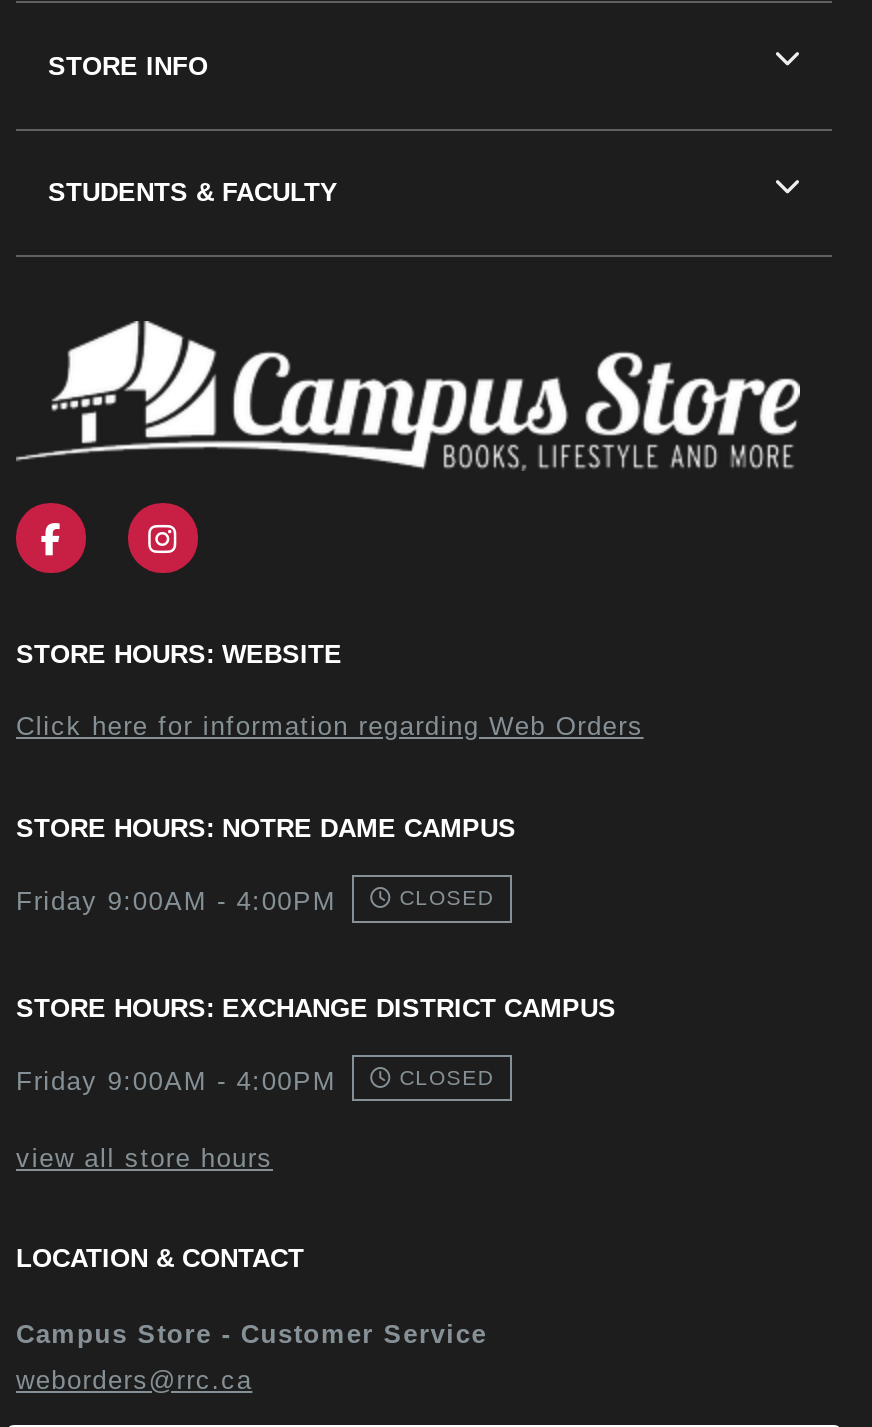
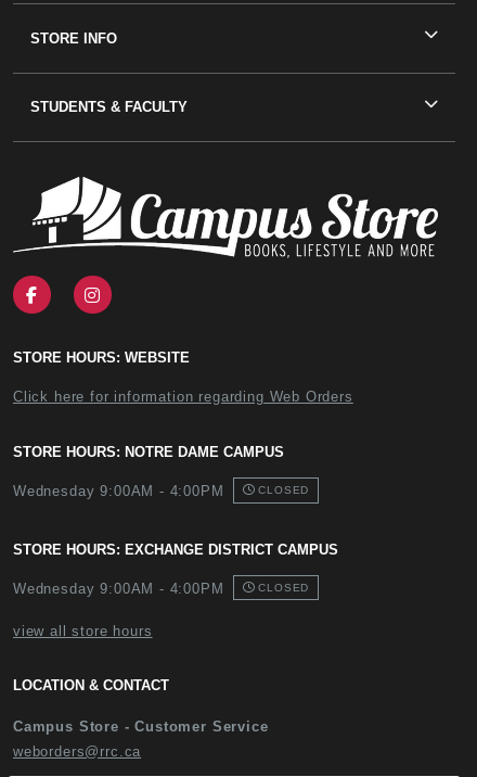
[16,886,336,916] Friday 9:00AM - 4:00PM -> [13,483,224,500] Wednesday 9:00AM - 4:00PM
[16,1065,336,1095] Friday 9:00AM - 4:00PM -> [13,581,224,597] Wednesday 9:00AM - 4:00PM

